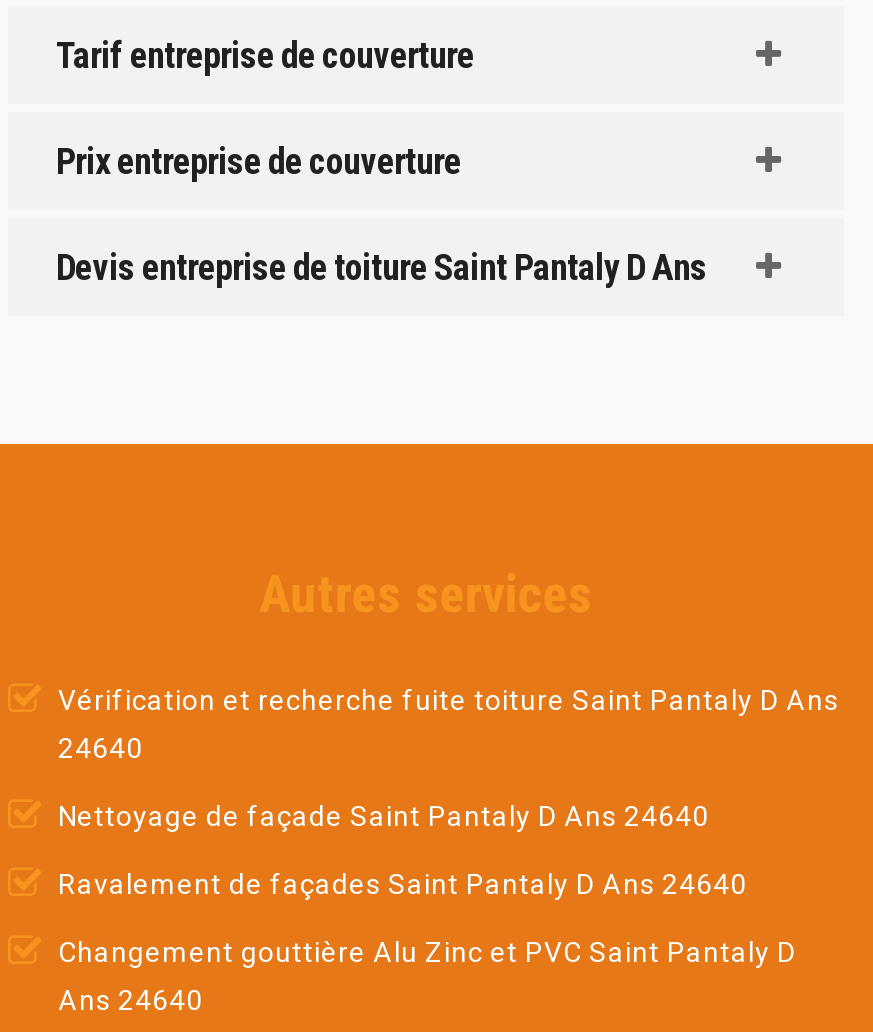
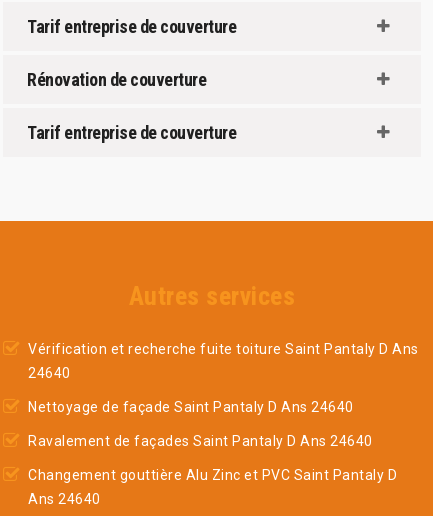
[56,140,461,182] Prix entreprise de couverture -> [27,69,206,90] Rénovation de couverture
[56,246,707,288] Devis entreprise de toiture Saint Pantaly D Ans -> [27,122,236,143] Tarif entreprise de couverture

